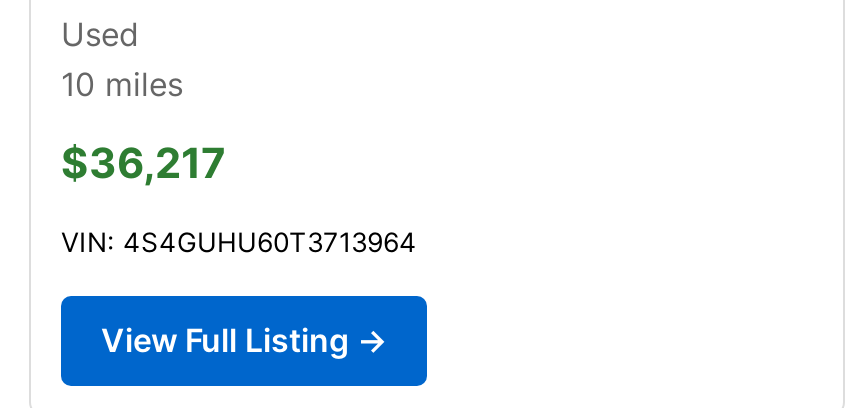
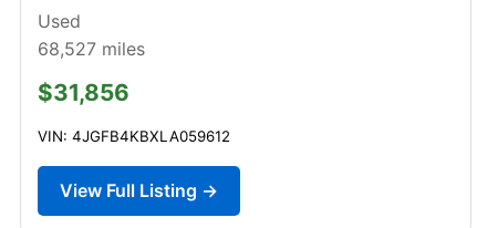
[61,64,183,104] 10 miles -> [38,38,145,60] 68,527 miles
[61,138,225,188] $36,217 -> [38,78,129,106] $31,856
[61,226,417,258] VIN: 4S4GUHU60T3713964 -> [38,127,230,145] VIN: 4JGFB4KBXLA059612

